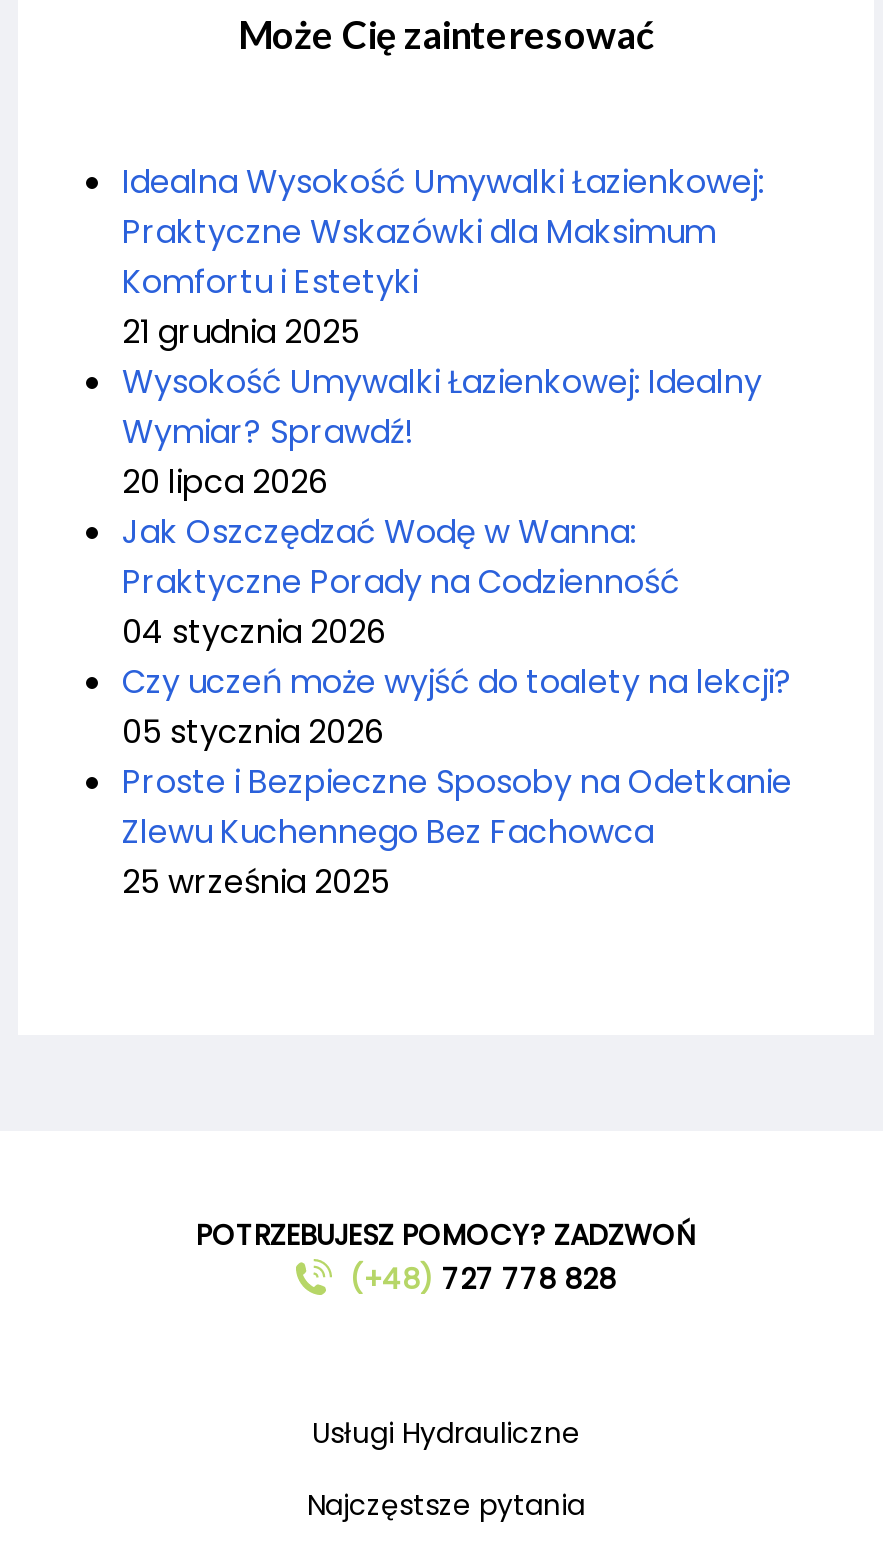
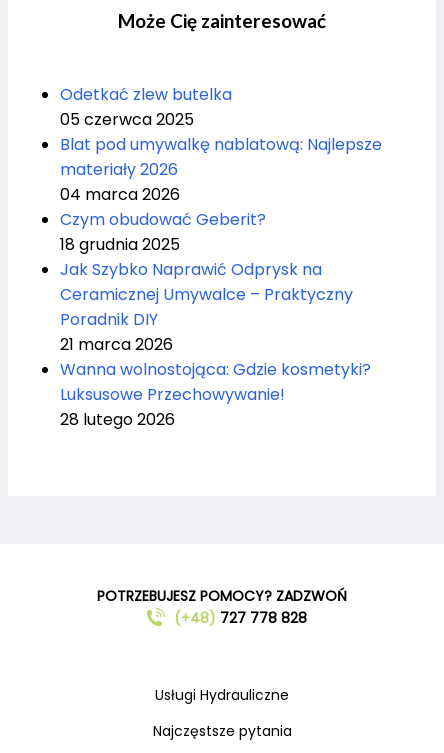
[122,158,792,904] Idealna Wysokość Umywalki Łazienkowej: | Praktyczne Wskazówki dla Maksimum | Komfortu i Estetyki | 21 grudnia 2025 | Wysokość Umywalki Łazienkowej: Idealny | Wymiar? Sprawdź! | 20 lipca 2026 | Jak Oszczędzać Wodę w Wanna: | Praktyczne Porady na Codzienność | 04 stycznia 2026 | Czy uczeń może wyjść do toalety na lekcji? | 05 stycznia 2026 | Proste i Bezpieczne Sposoby na Odetkanie | Zlewu Kuchennego Bez Fachowca | 25 września 2025 -> [60,83,382,431] Odetkać zlew butelka | 05 czerwca 2025 | Blat pod umywalkę nablatową: Najlepsze | materiały 2026 | 04 marca 2026 | Czym obudować Geberit? | 18 grudnia 2025 | Jak Szybko Naprawić Odprysk na | Ceramicznej Umywalce – Praktyczny | Poradnik DIY | 21 marca 2026 | Wanna wolnostojąca: Gdzie kosmetyki? | Luksusowe Przechowywanie! | 28 lutego 2026

